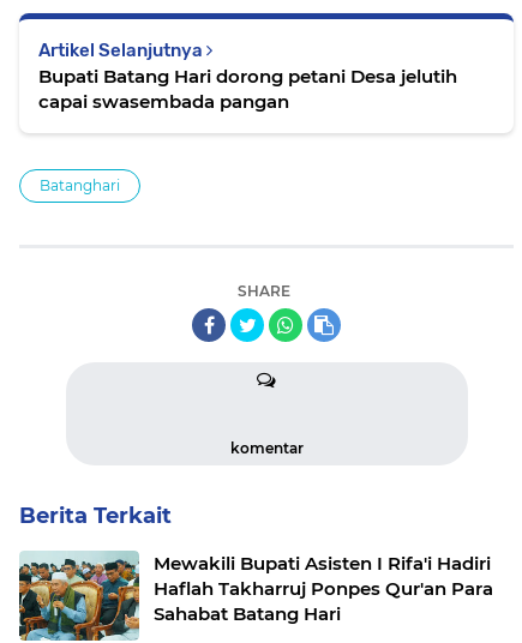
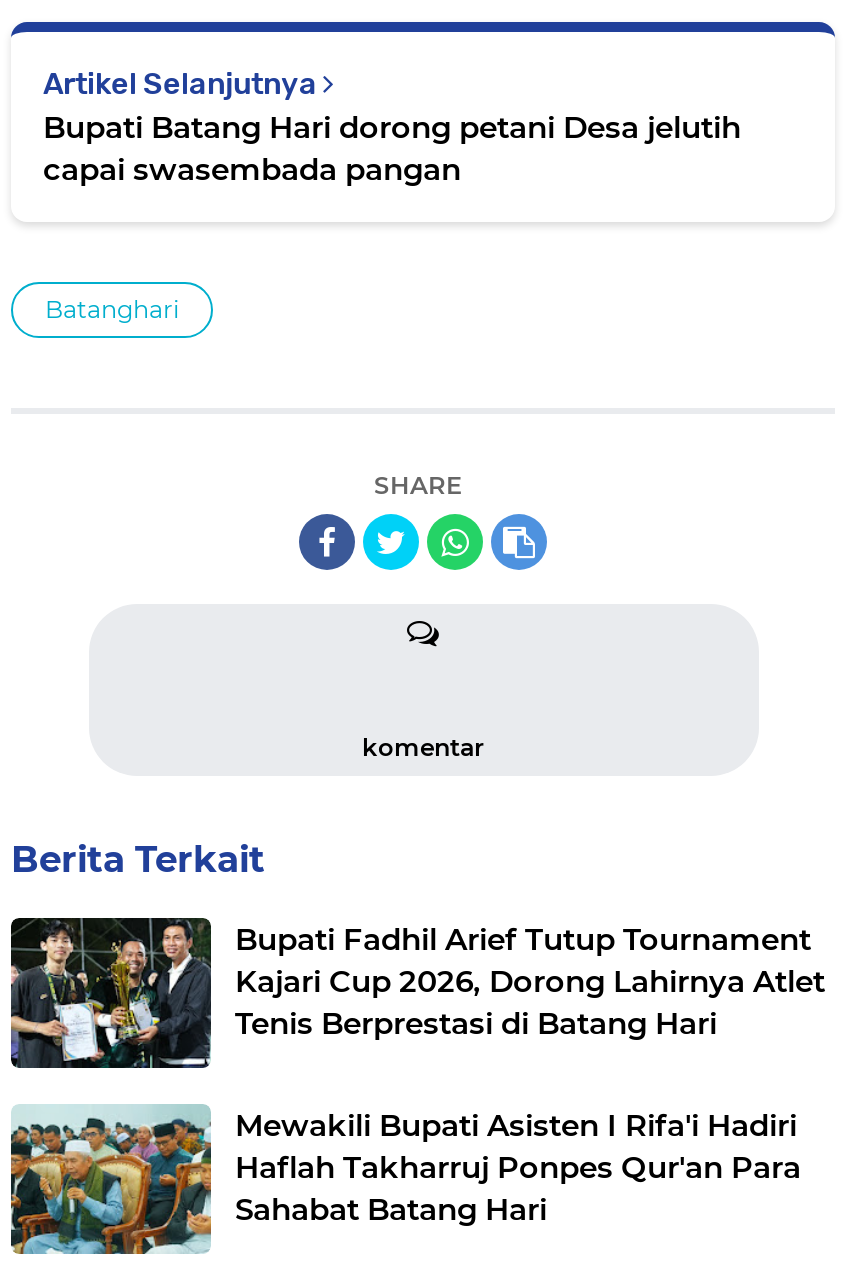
none -> [9,916,825,1070] [image] | Bupati Fadhil Arief Tutup Tournament | Kajari Cup 2026, Dorong Lahirnya Atlet | Tenis Berprestasi di Batang Hari

